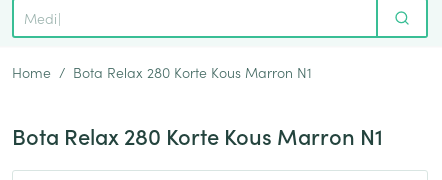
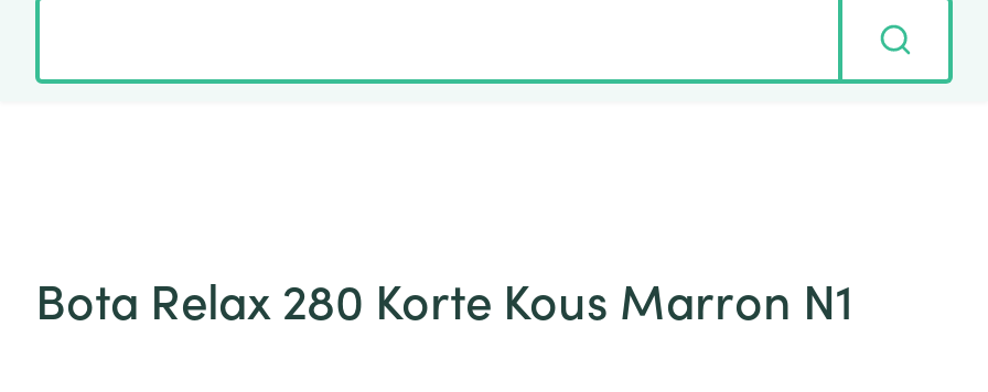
[12,62,312,82] Home / Bota Relax 280 Korte Kous Marron N1 -> none

